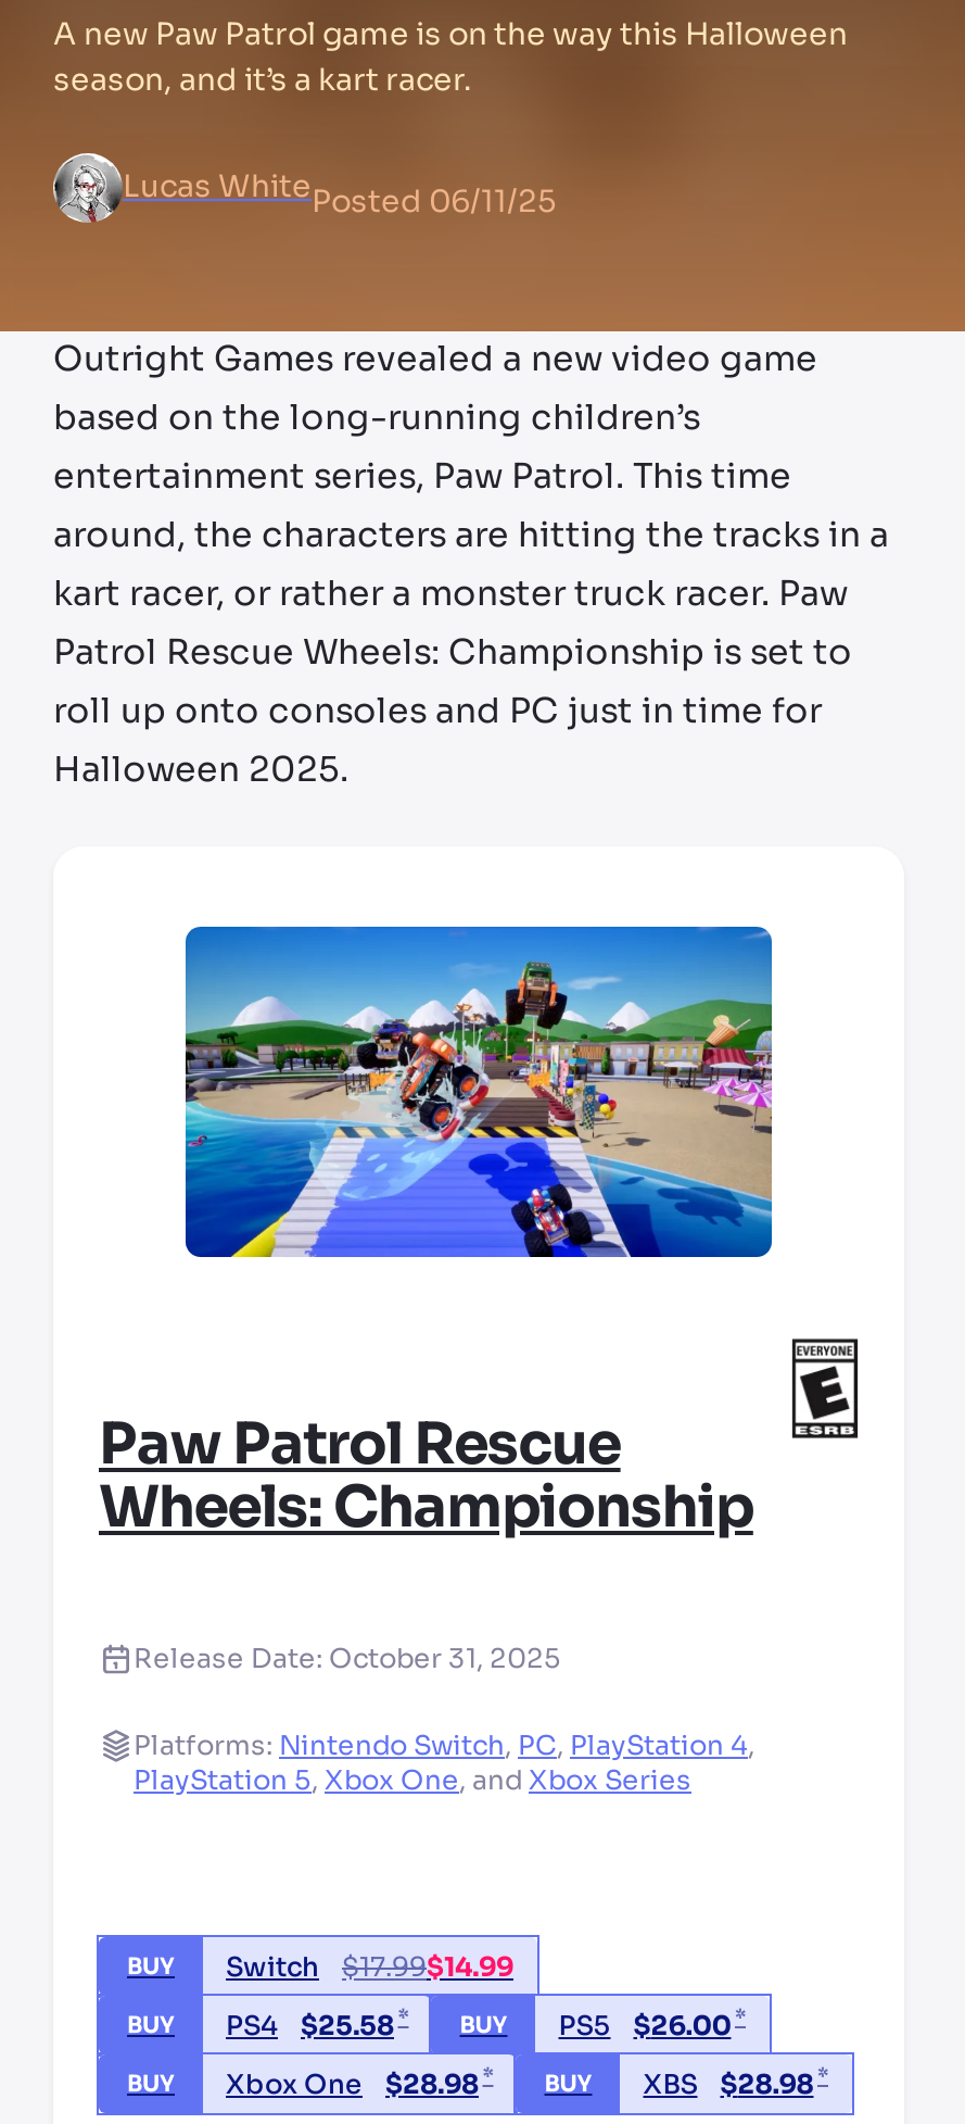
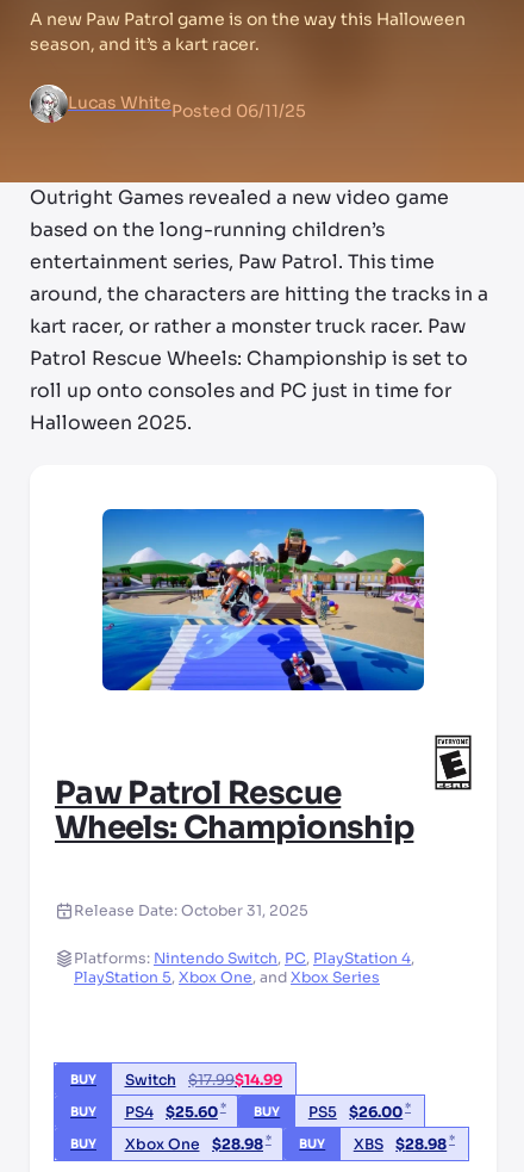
[127,2005,746,2043] BUY PS4 $25.58 * BUY PS5 $26.00 * -> [70,1101,411,1122] BUY PS4 $25.60 * BUY PS5 $26.00 *

